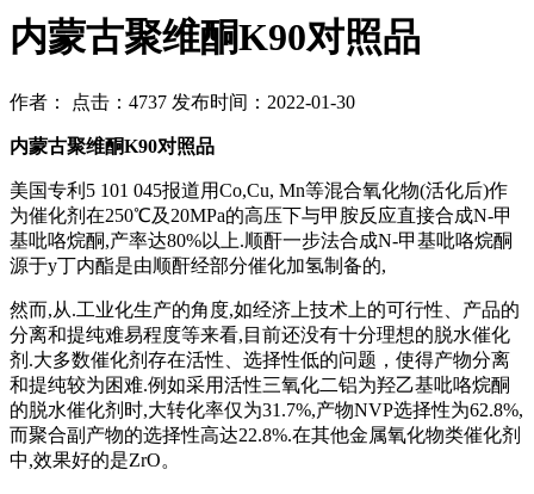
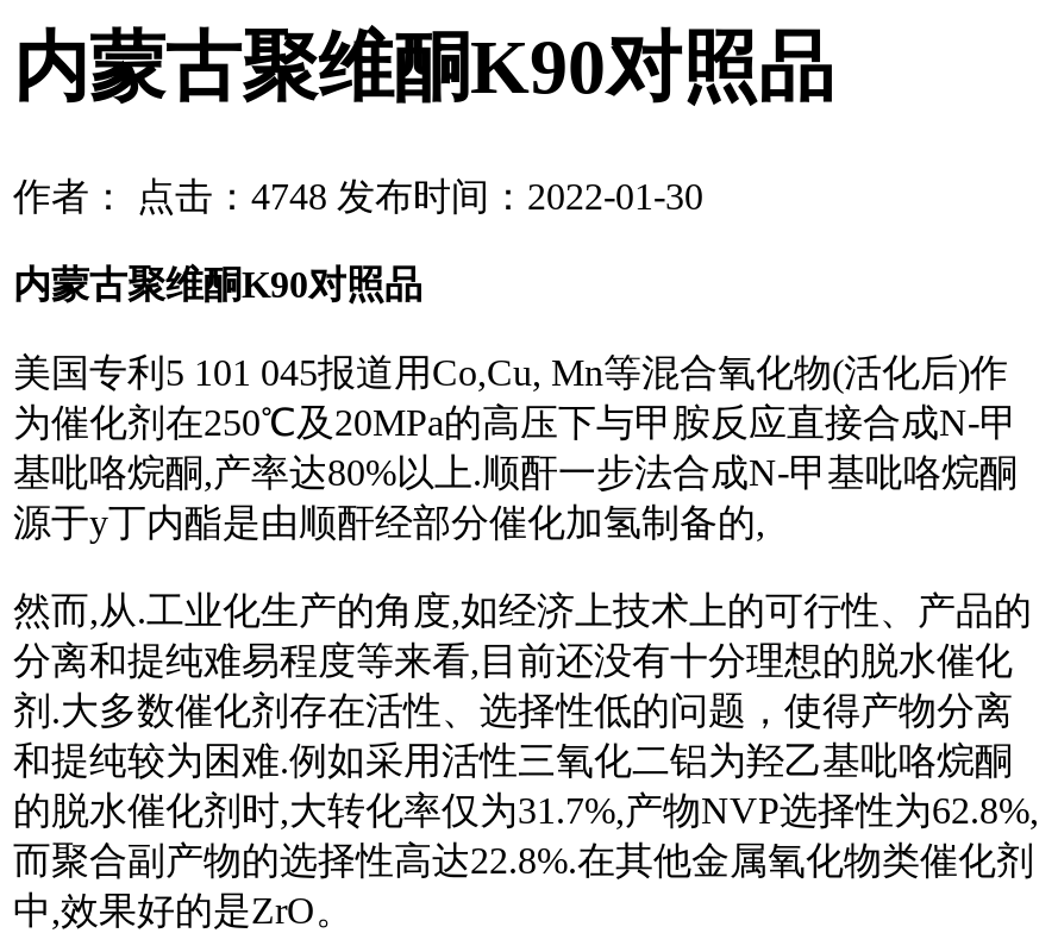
[10,92,355,112] 作者： 点击：4737 发布时间：2022-01-30 -> [13,176,703,216] 作者： 点击：4748 发布时间：2022-01-30

